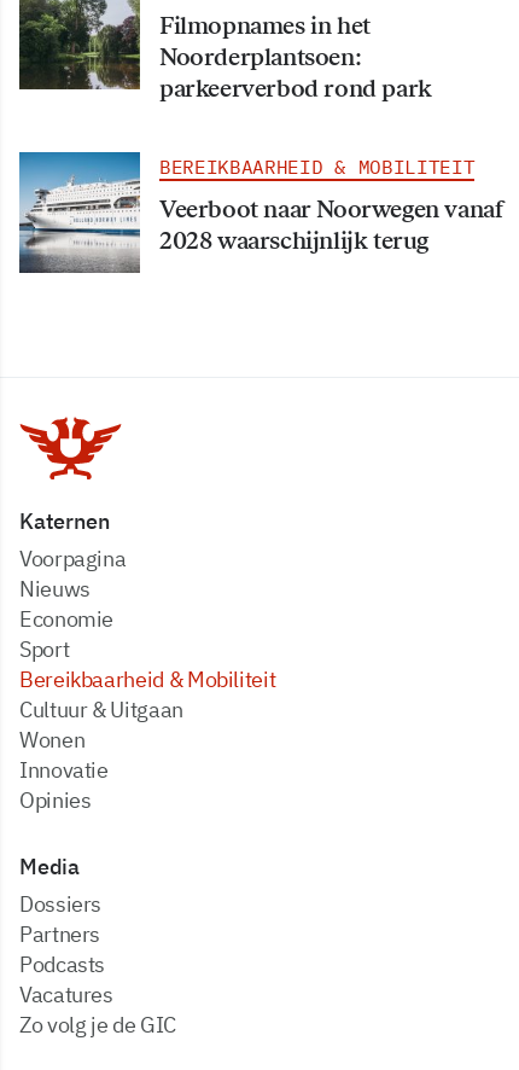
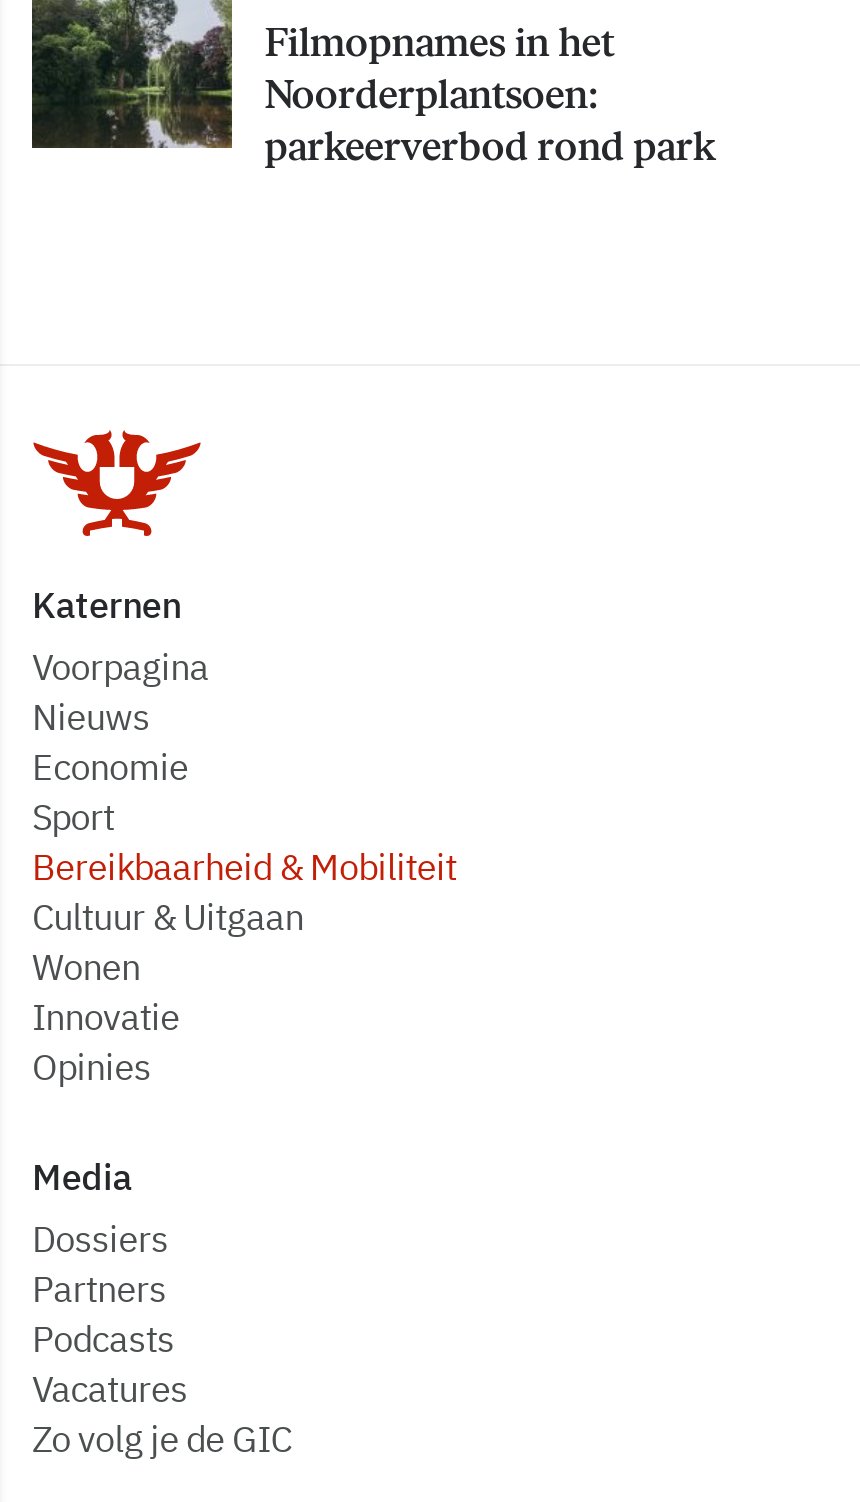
[18,151,503,274] [image] | BEREIKBAARHEID & MOBILITEIT | Veerboot naar Noorwegen vanaf | 2028 waarschijnlijk terug -> none

